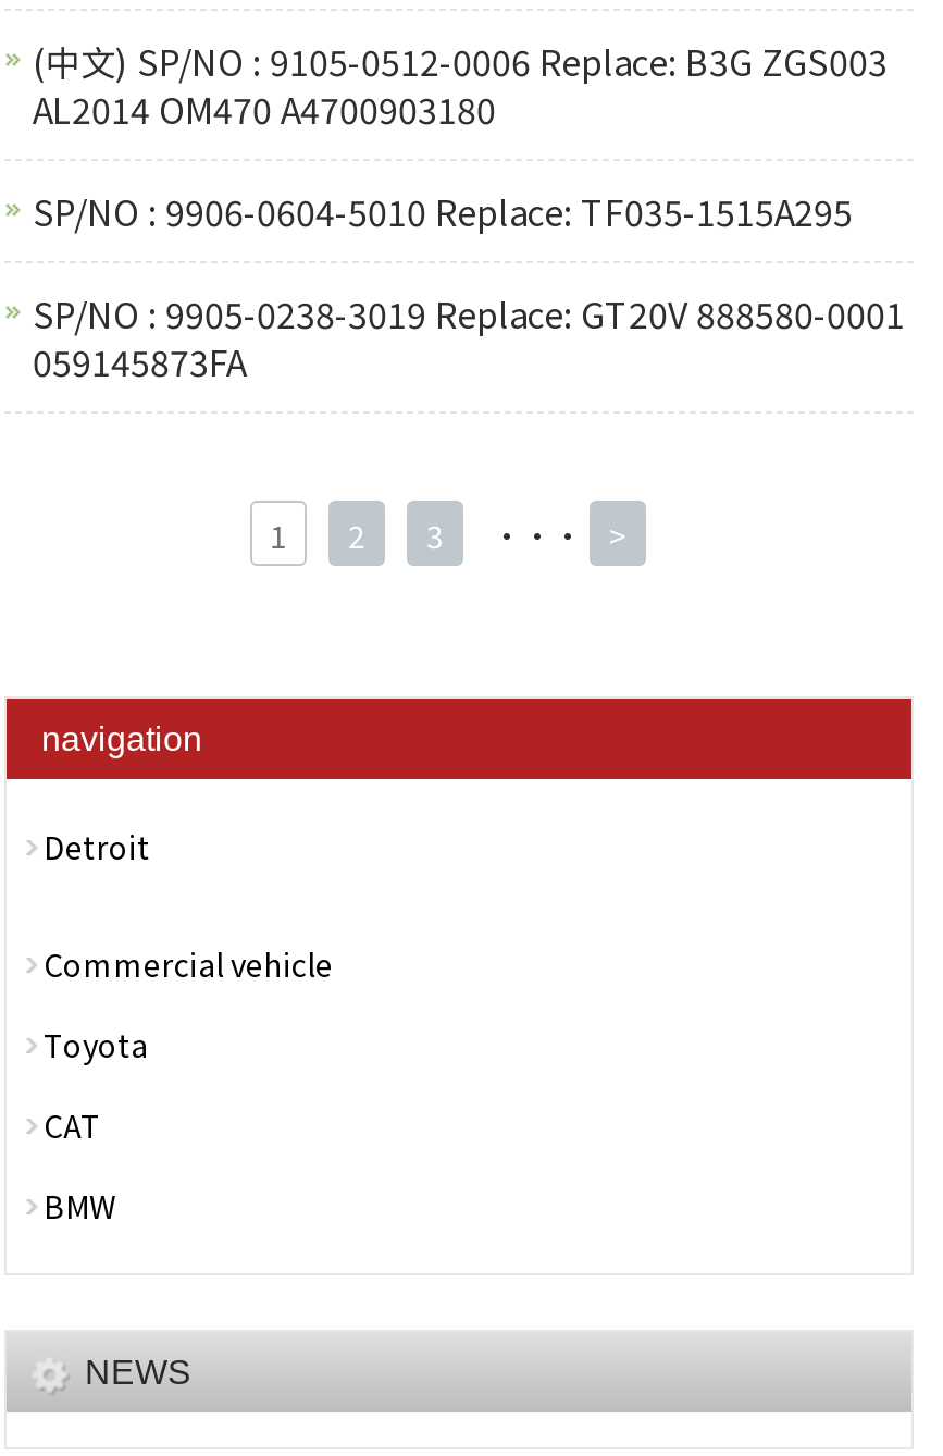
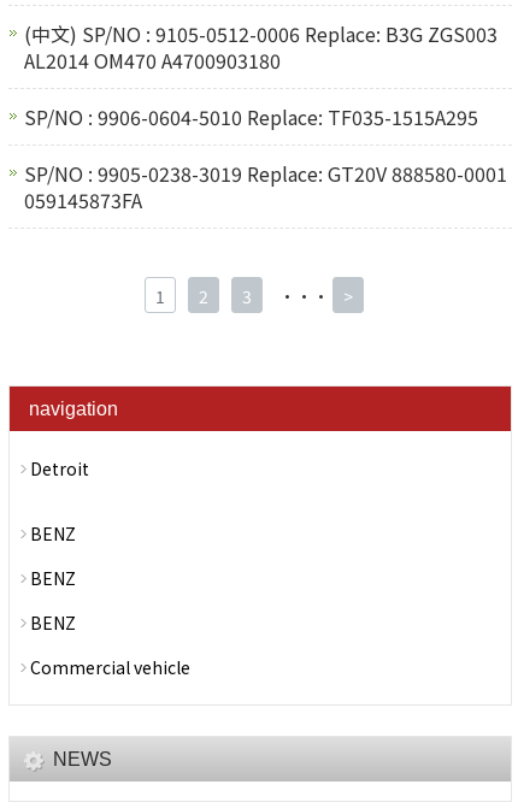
none -> [30,521,76,635] BENZ | BENZ | BENZ
moved [44,942,333,986] -> [30,655,190,679]: Commercial vehicle
[44,1023,148,1227] Toyota | CAT | BMW -> none

